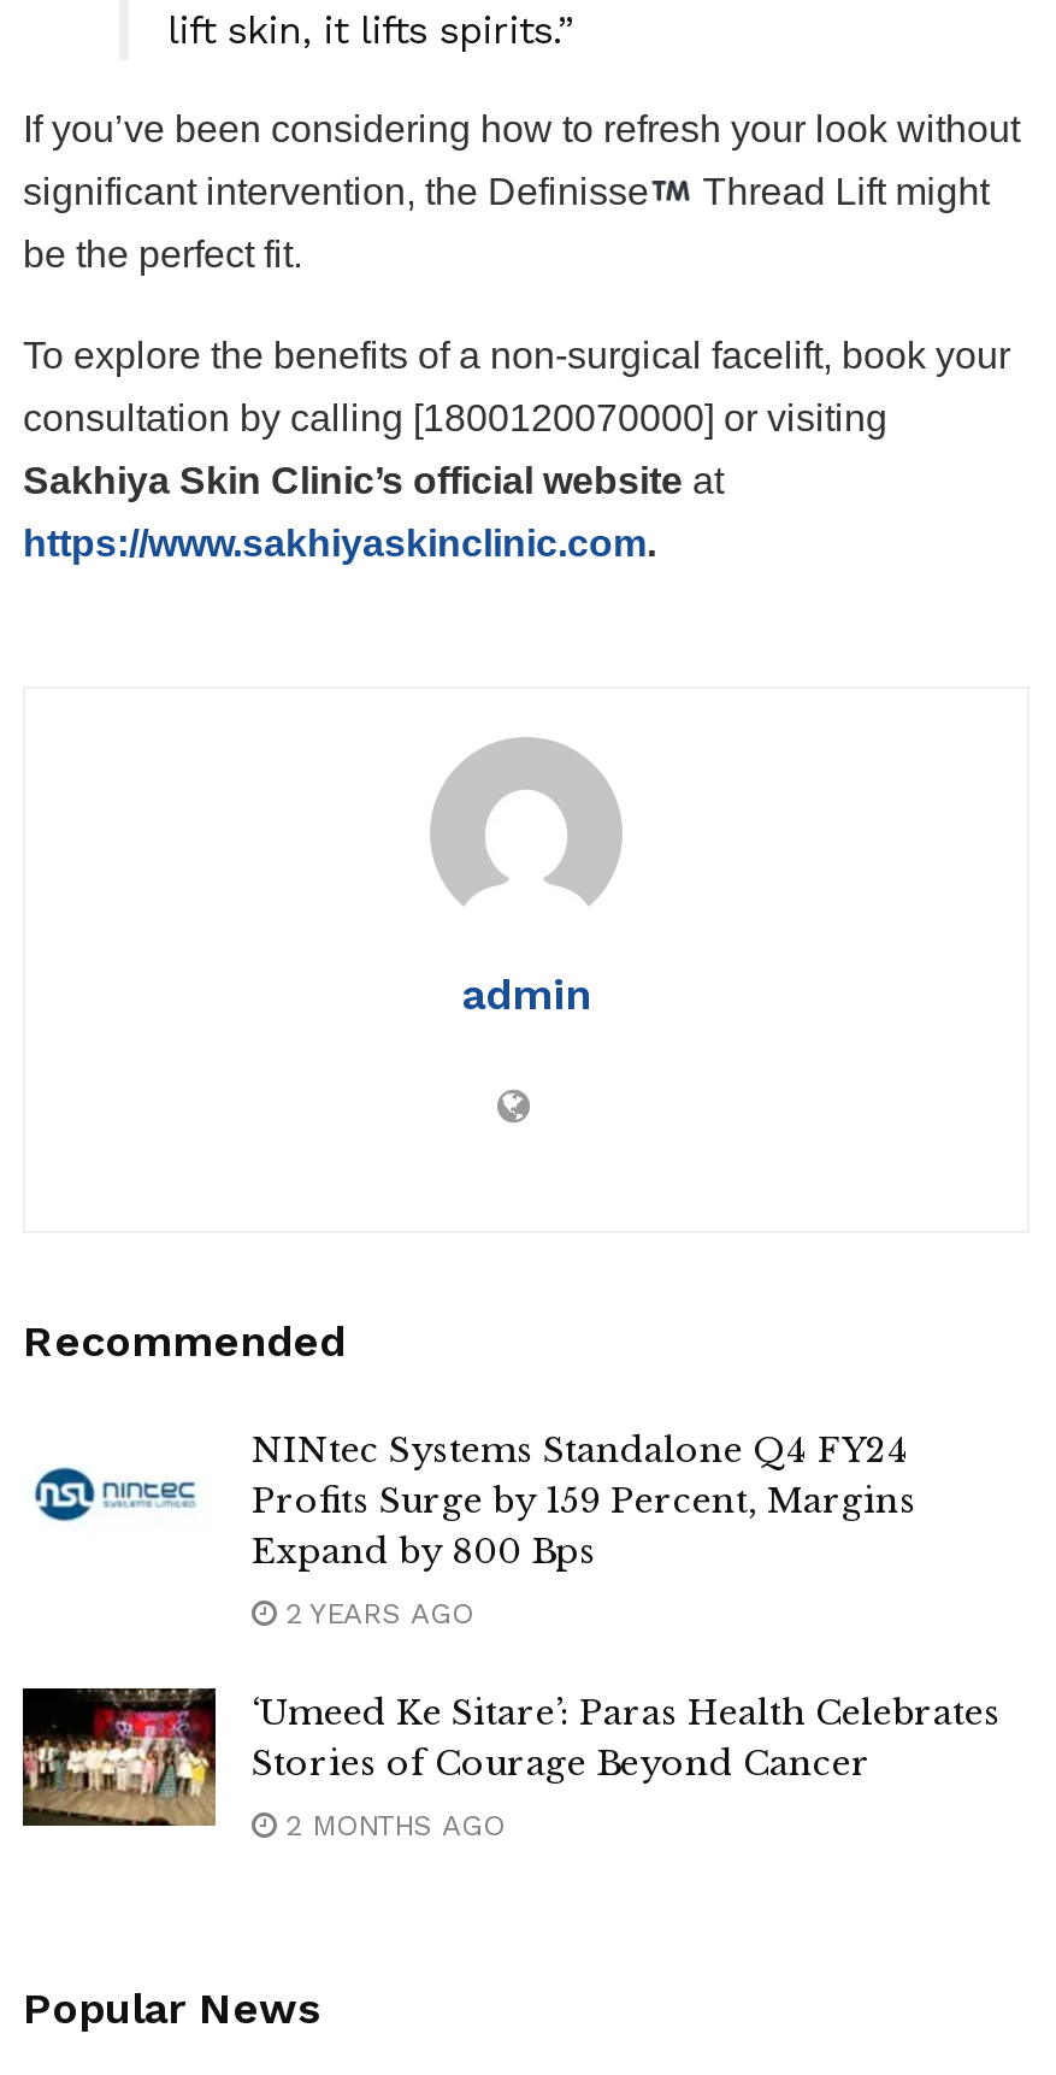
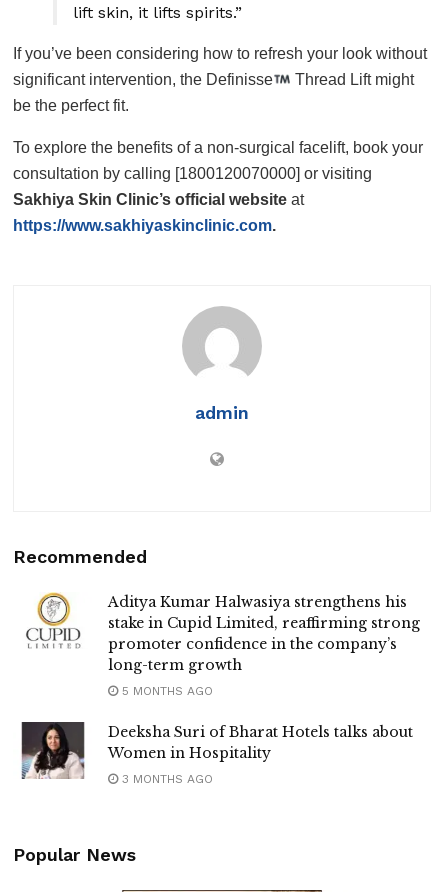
[33,1426,916,1573] [image] | NINtec Systems Standalone Q4 FY24 | Profits Surge by 159 Percent, Margins | Expand by 800 Bps -> [25,591,420,674] [image] | Aditya Kumar Halwasiya strengthens his | stake in Cupid Limited, reaffirming strong | promoter confidence in the company’s | long-term growth
[276,1597,473,1631] 2 YEARS AGO -> [118,684,213,698] 5 MONTHS AGO
[20,1686,1001,1828] [image] | ‘Umeed Ke Sitare’: Paras Health Celebrates | Stories of Courage Beyond Cancer -> [13,721,413,780] [image] | Deeksha Suri of Bharat Hotels talks about | Women in Hospitality
[276,1809,505,1843] 2 MONTHS AGO -> [118,772,213,786] 3 MONTHS AGO

